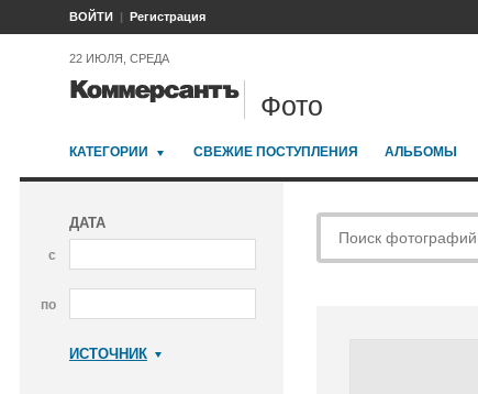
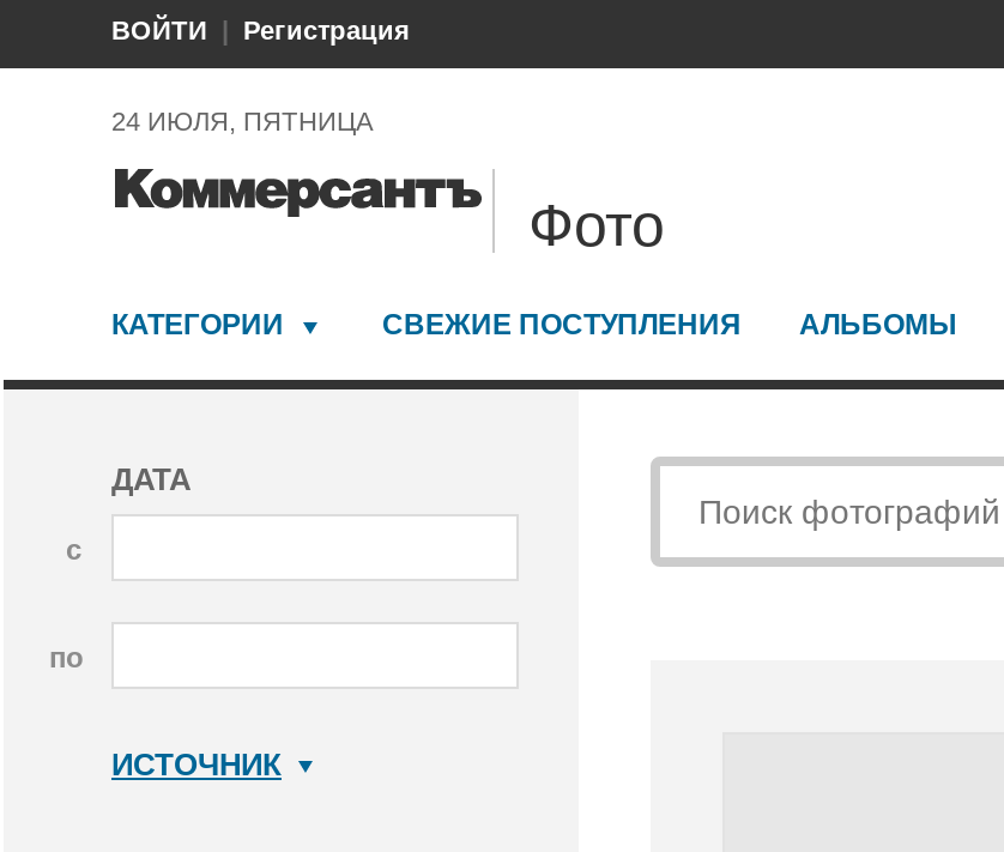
[69,52,169,65] 22 ИЮЛЯ, СРЕДА -> [111,107,373,135] 24 ИЮЛЯ, ПЯТНИЦА

